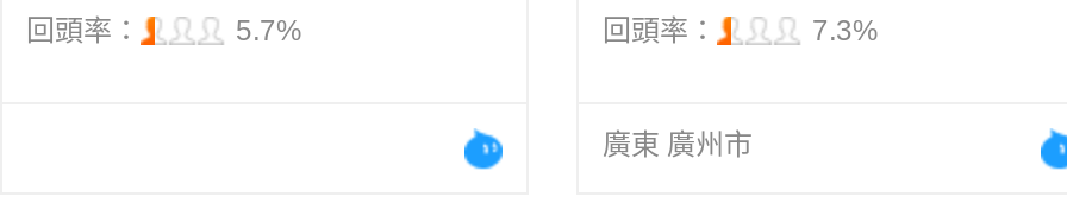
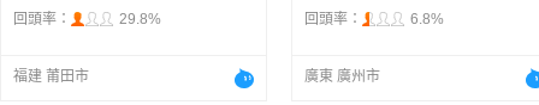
[236,14,302,47] 5.7% -> [13,11,161,85] 29.8% | 福建 莆田市
[812,14,879,47] 7.3% -> [410,11,444,27] 6.8%

